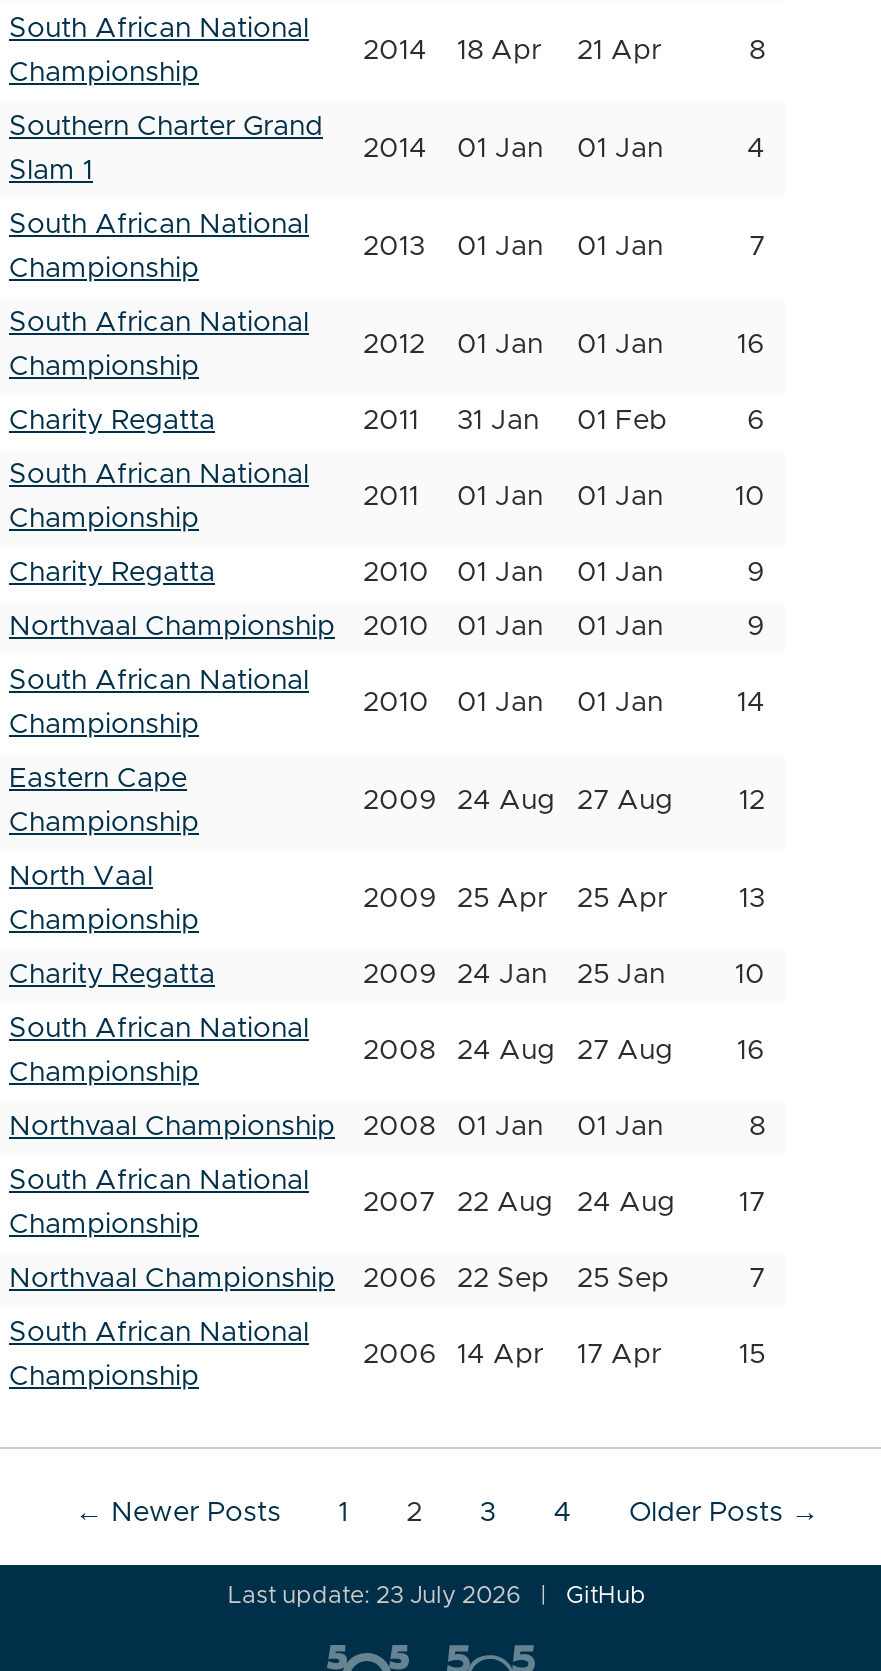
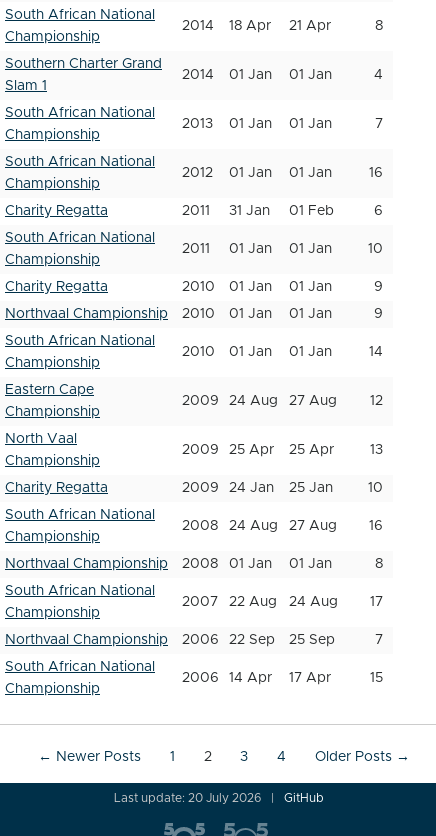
[228,1583,520,1607] Last update: 23 July 2026 -> [114,792,261,804] Last update: 20 July 2026

